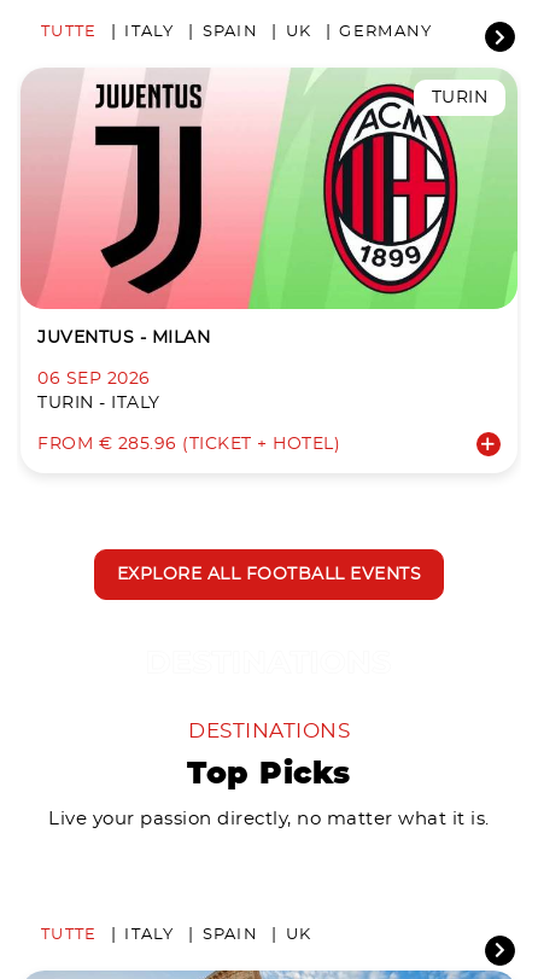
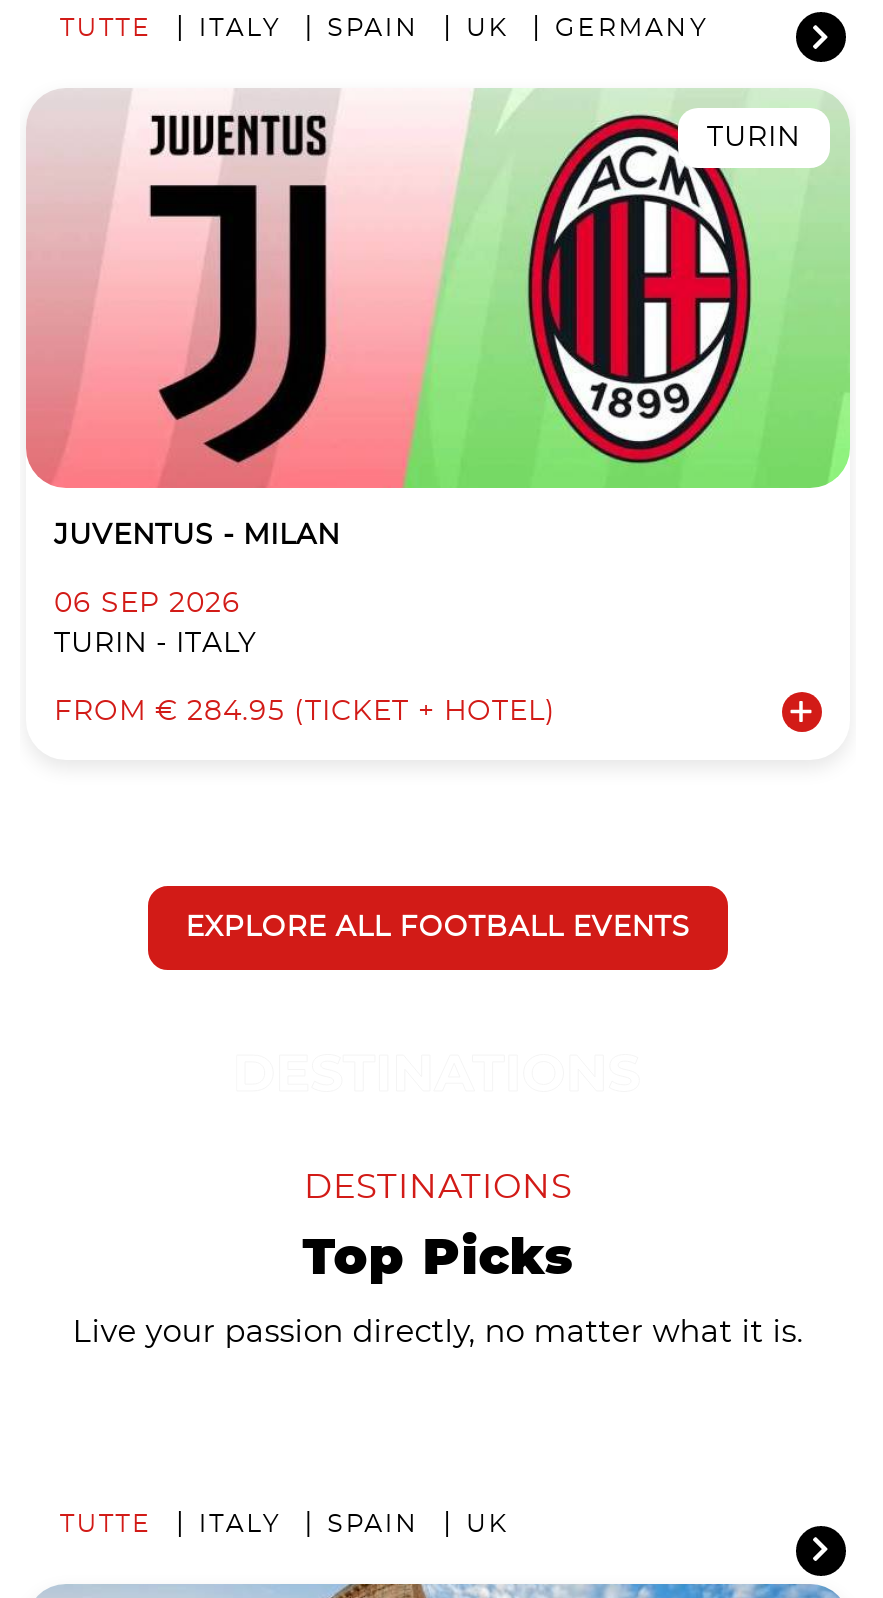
[37,436,340,453] FROM € 285.96 (TICKET + HOTEL) -> [54,699,556,727] FROM € 284.95 (TICKET + HOTEL)

